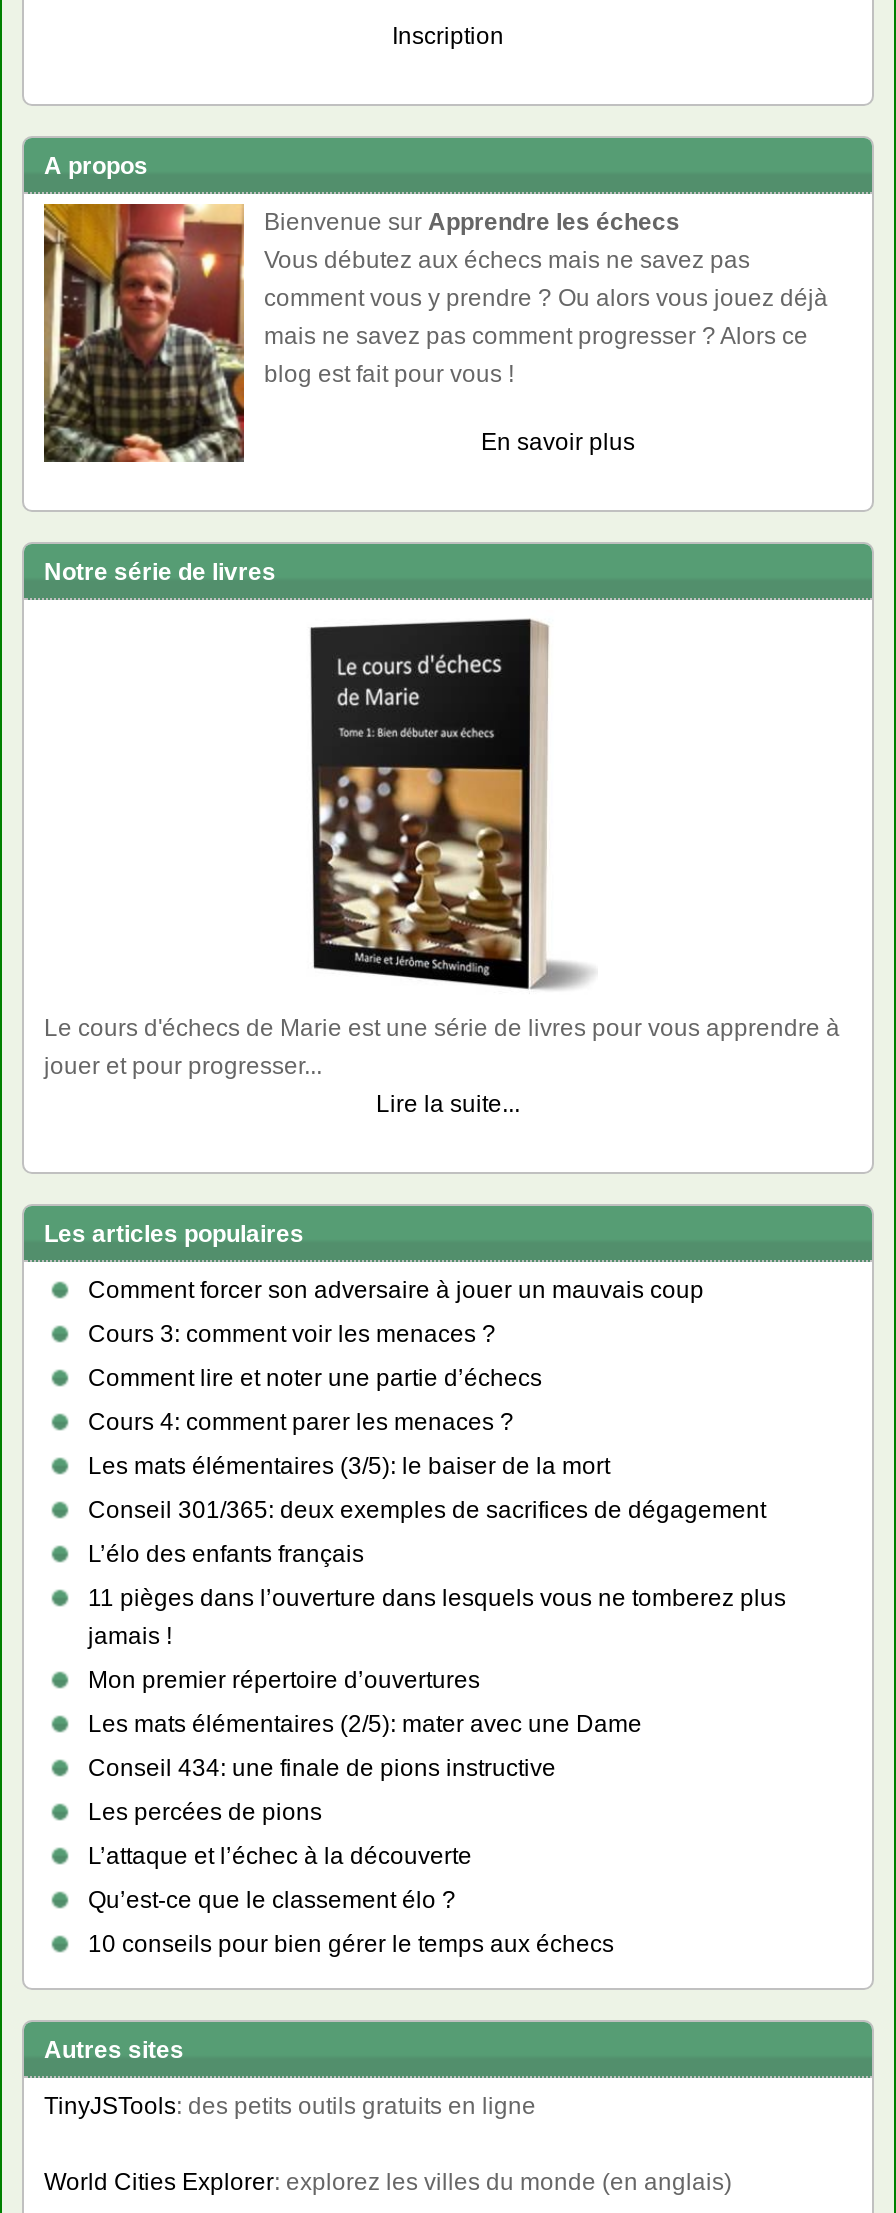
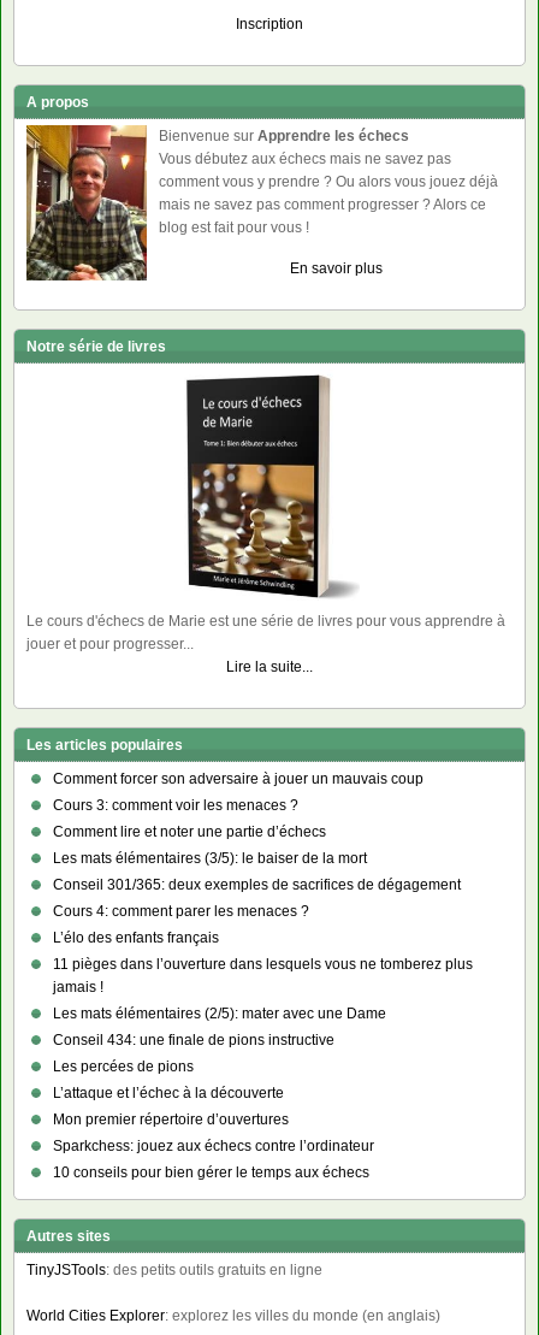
moved [88,1407,514,1435] -> [53,902,309,919]: Cours 4: comment parer les menaces ?
moved [88,1451,766,1523] -> [53,849,461,893]: Les mats élémentaires (3/5): le baiser de la mort | Conseil 301/365: deux exemples de sacrifices de dégagement
moved [88,1665,480,1693] -> [53,1111,289,1127]: Mon premier répertoire d’ouvertures
moved [88,1709,642,1869] -> [53,1005,386,1101]: Les mats élémentaires (2/5): mater avec une Dame | Conseil 434: une finale de pions instructive | Les percées de pions | L’attaque et l’échec à la découverte
[88,1885,456,1913] Qu’est-ce que le classement élo ? -> [53,1137,374,1154] Sparkchess: jouez aux échecs contre l’ordinateur

